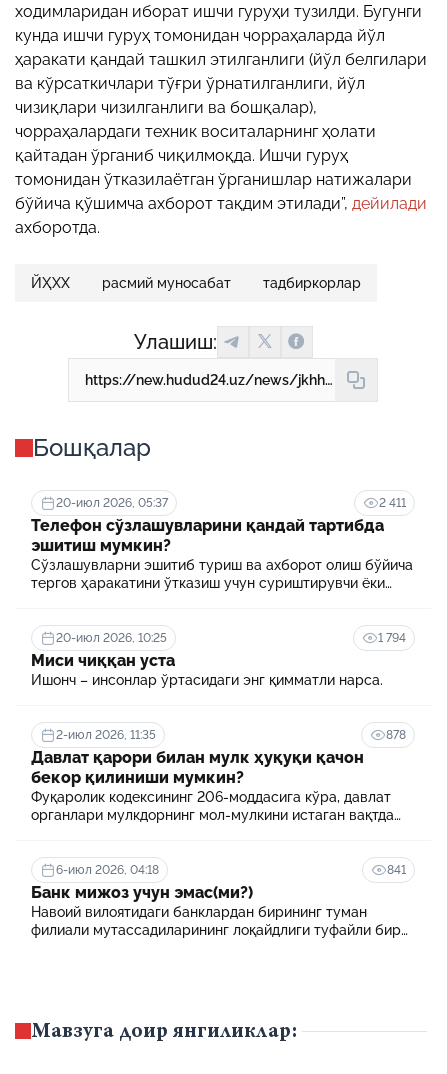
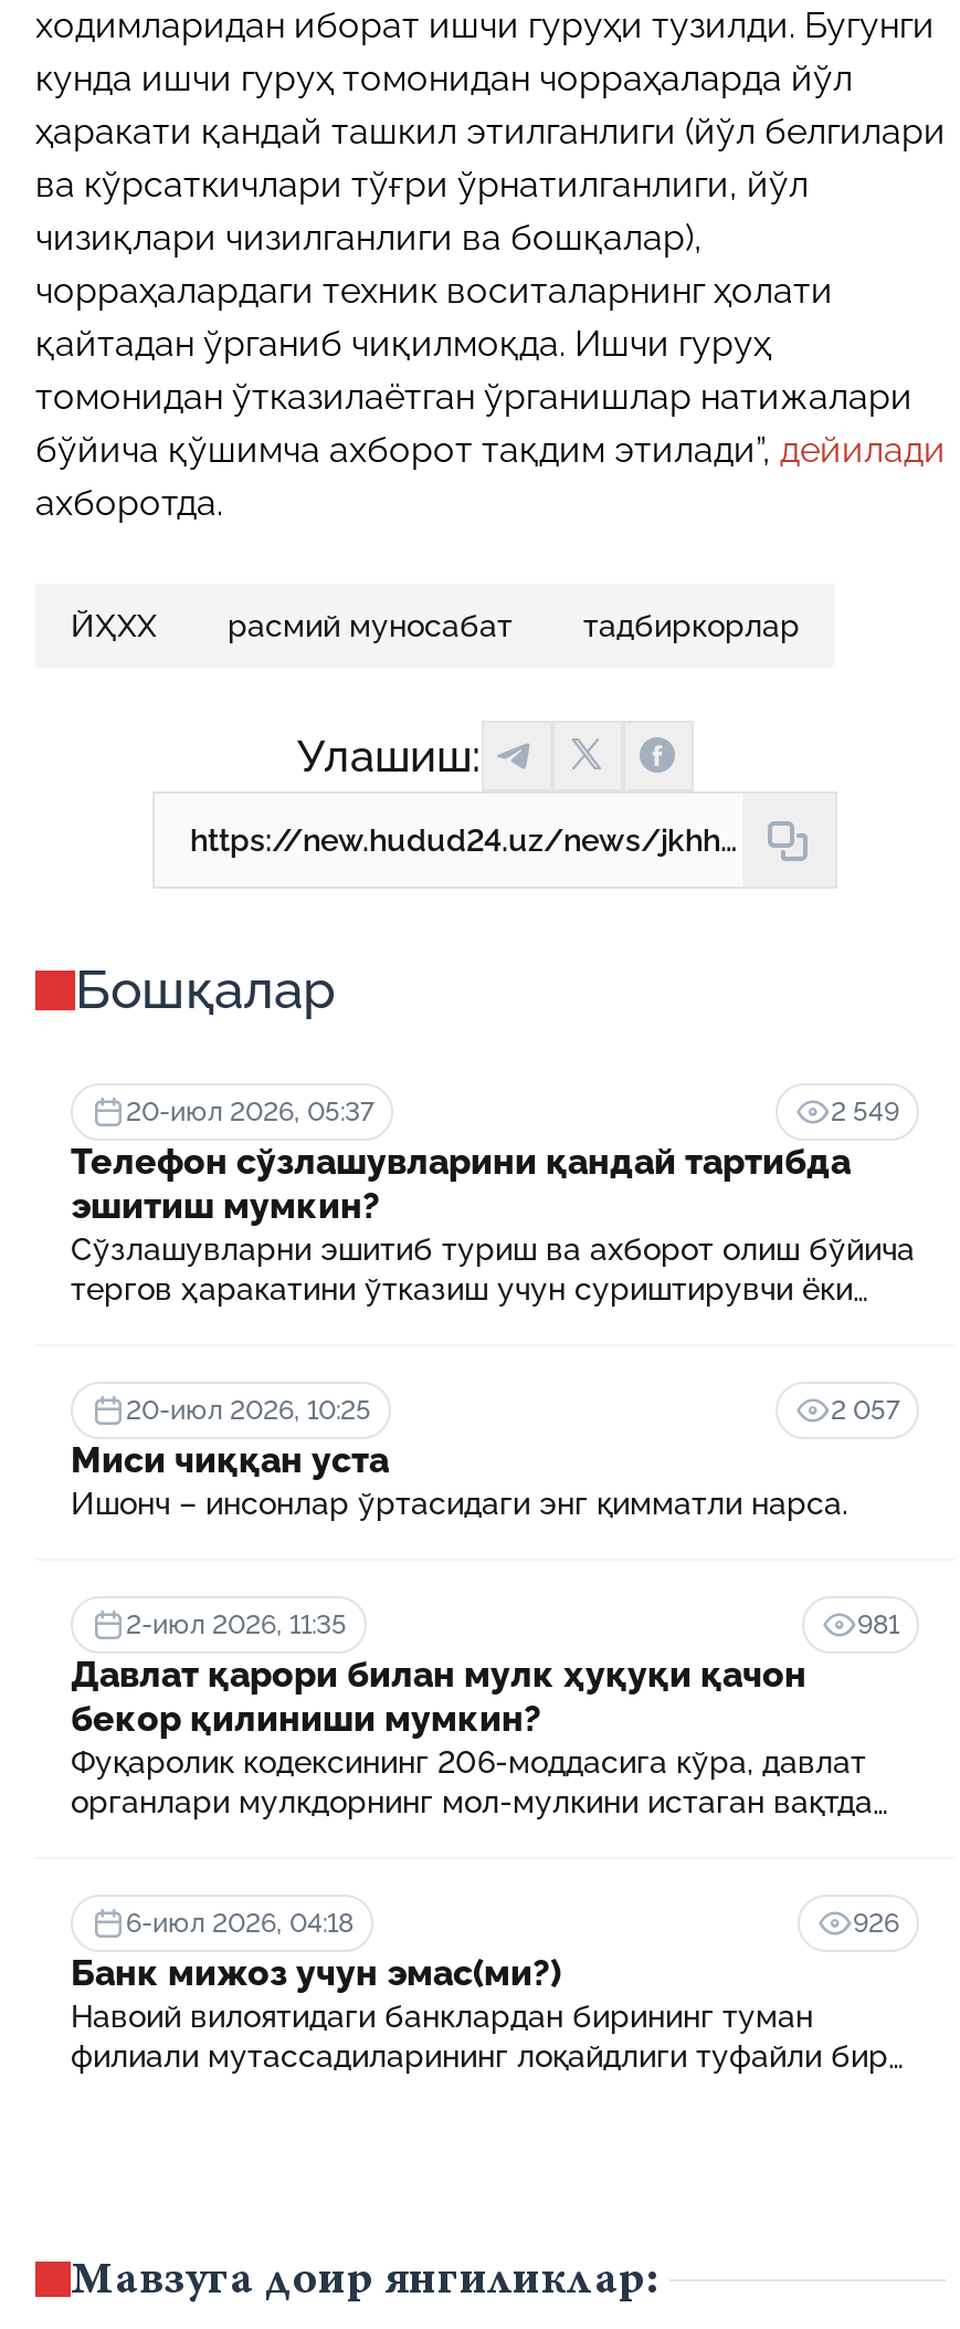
[379,496,406,510] 2 411 -> [831,1096,899,1127] 2 549
[378,631,406,645] 1 794 -> [831,1395,899,1425] 2 057
[386,728,406,742] 878 -> [857,1609,899,1640] 981
[387,863,406,877] 841 -> [853,1907,899,1938] 926

